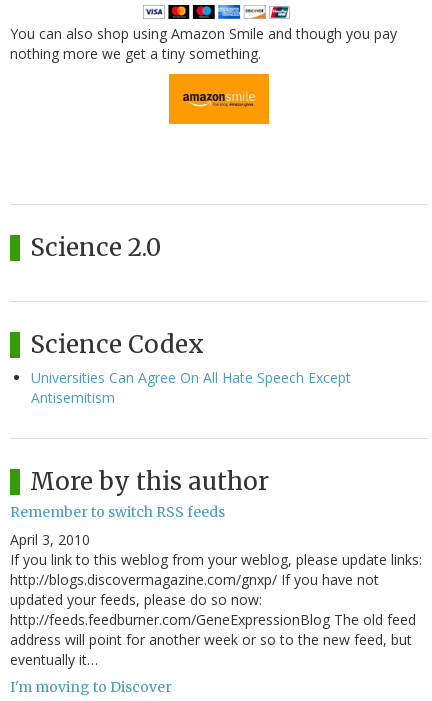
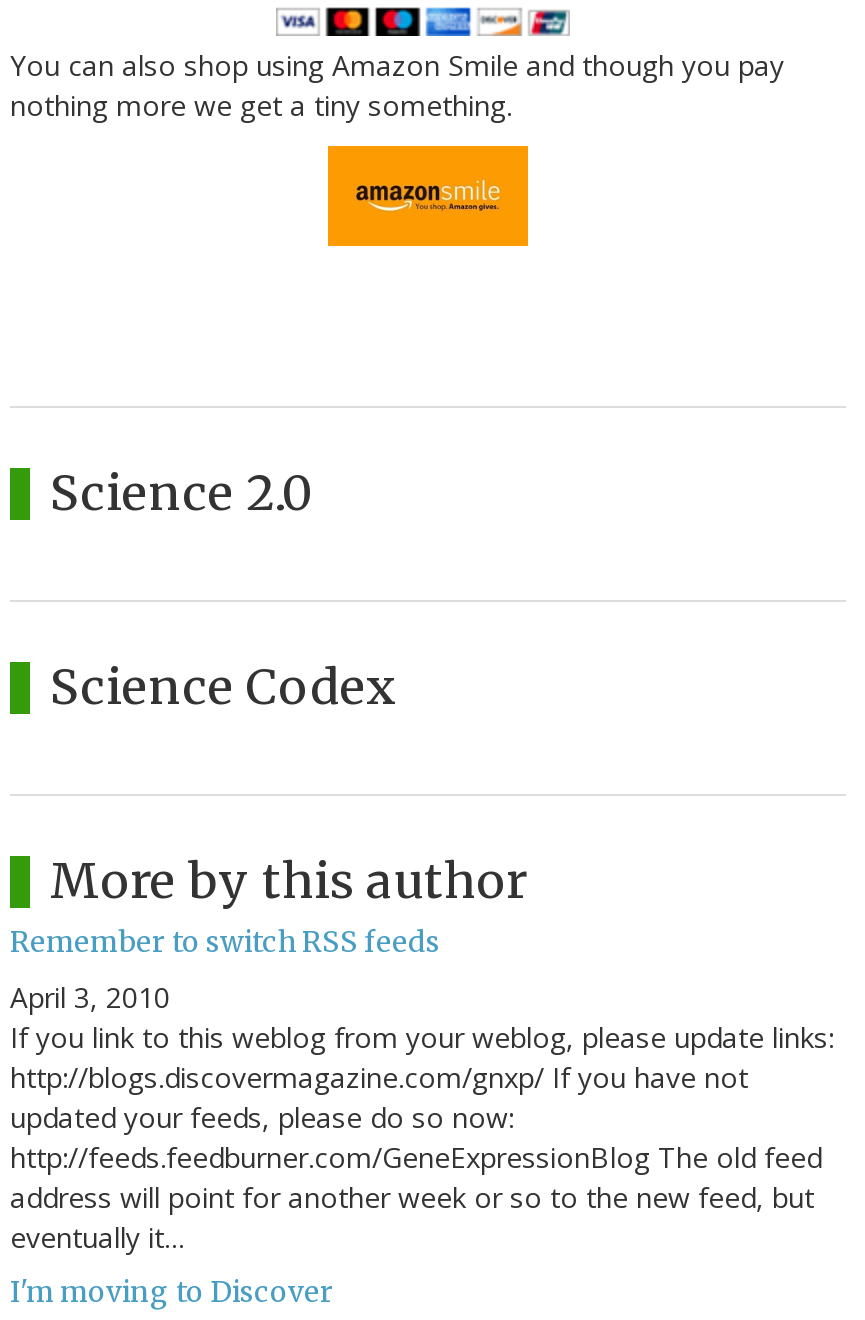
[31,368,351,407] Universities Can Agree On All Hate Speech Except | Antisemitism -> none

